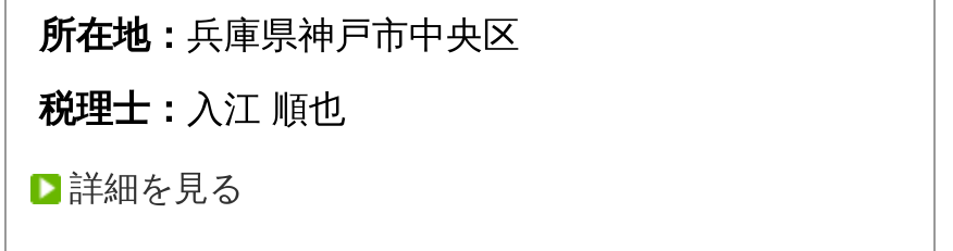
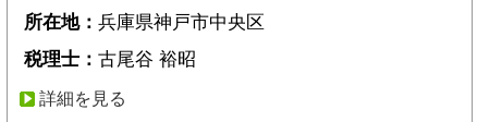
[39,90,346,131] 税理士：入江 順也 -> [24,49,196,70] 税理士：古尾谷 裕昭

